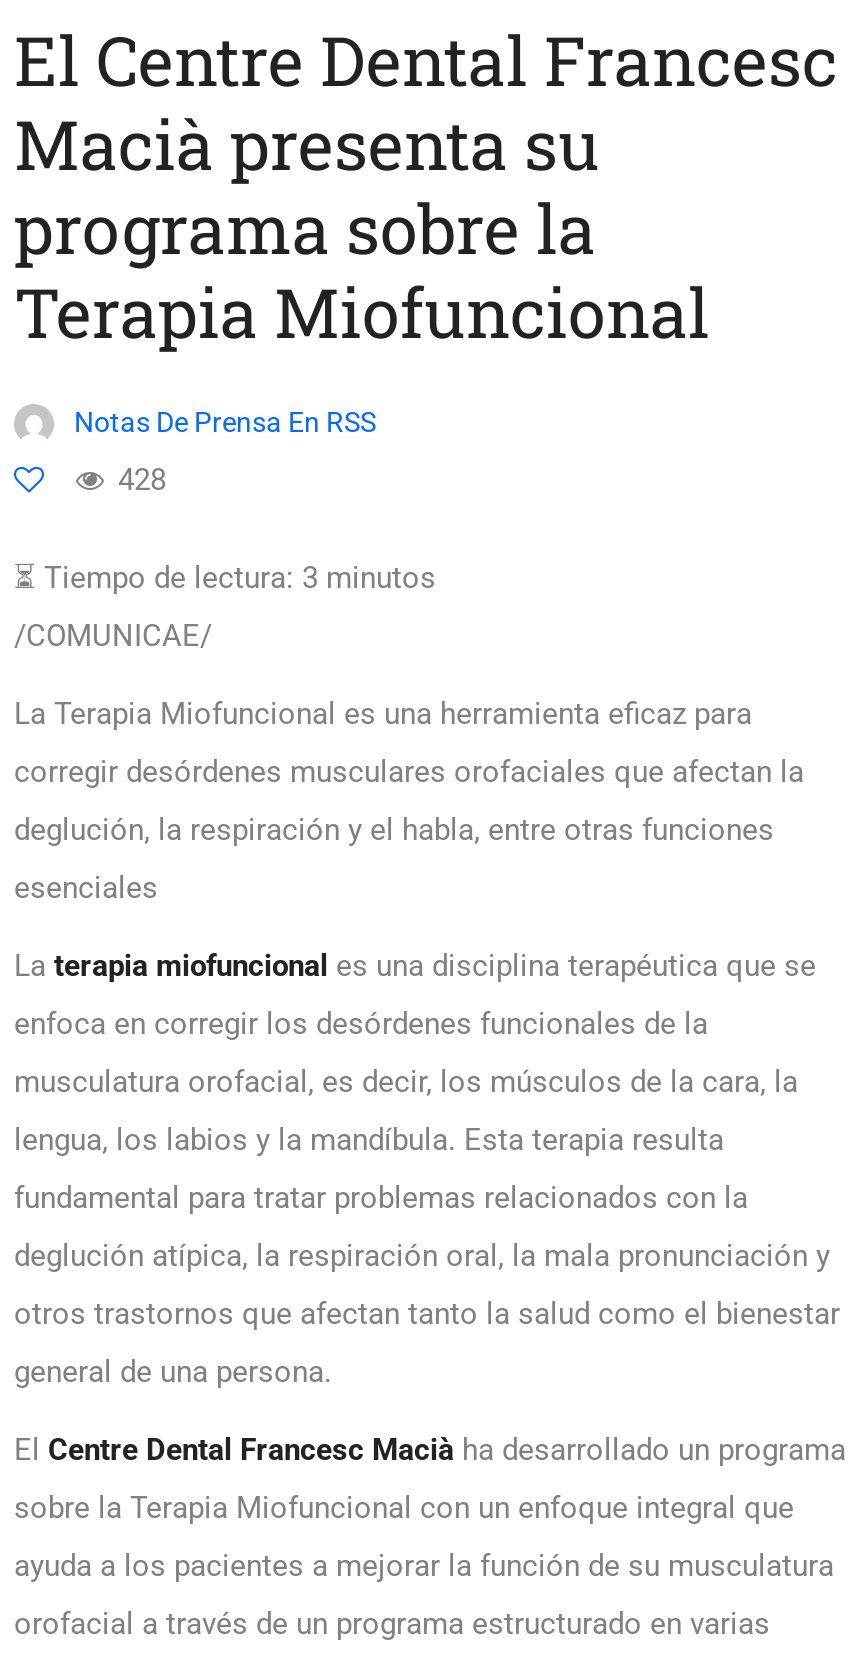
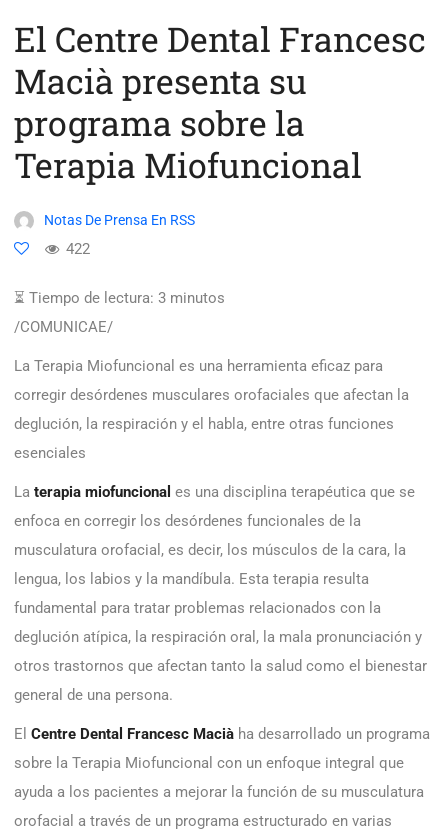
[118,461,166,497] 428 -> [66,240,90,258] 422

